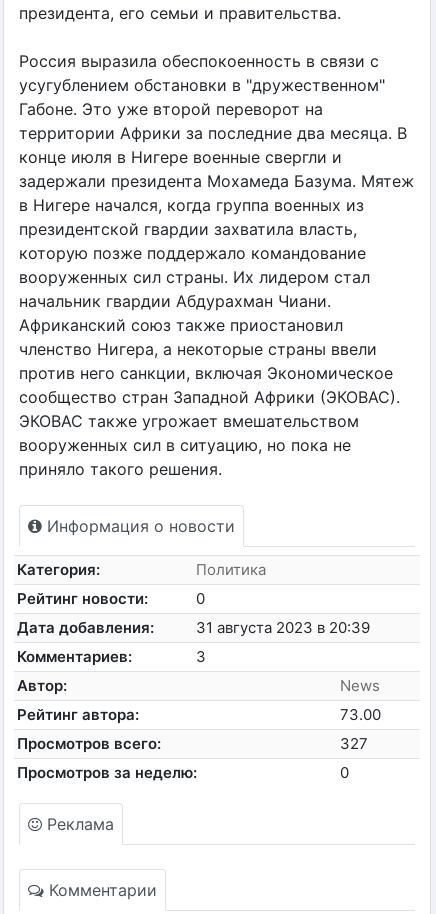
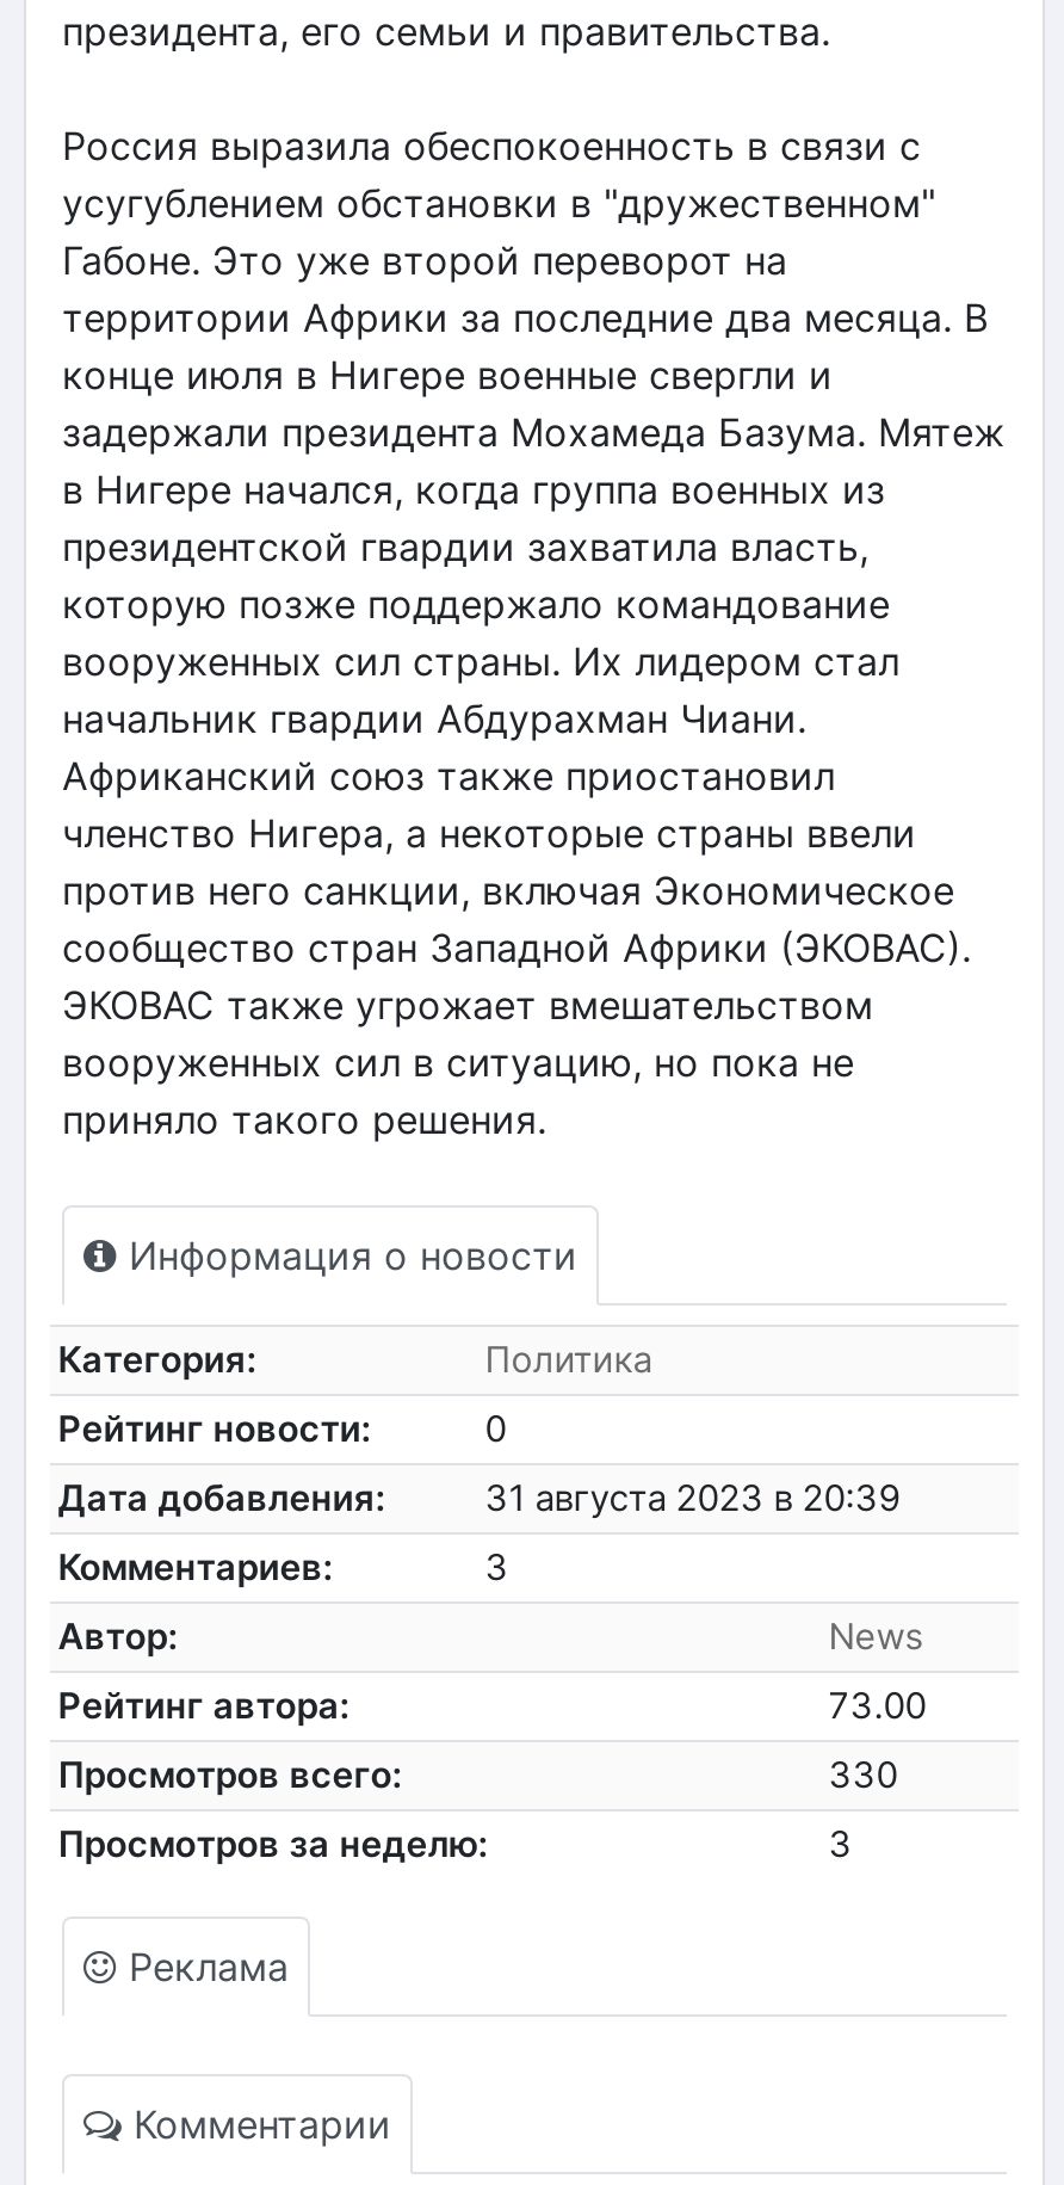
[340,734,368,753] 327 -> [828,1752,897,1797] 330
[340,763,349,782] 0 -> [828,1821,852,1866] 3

